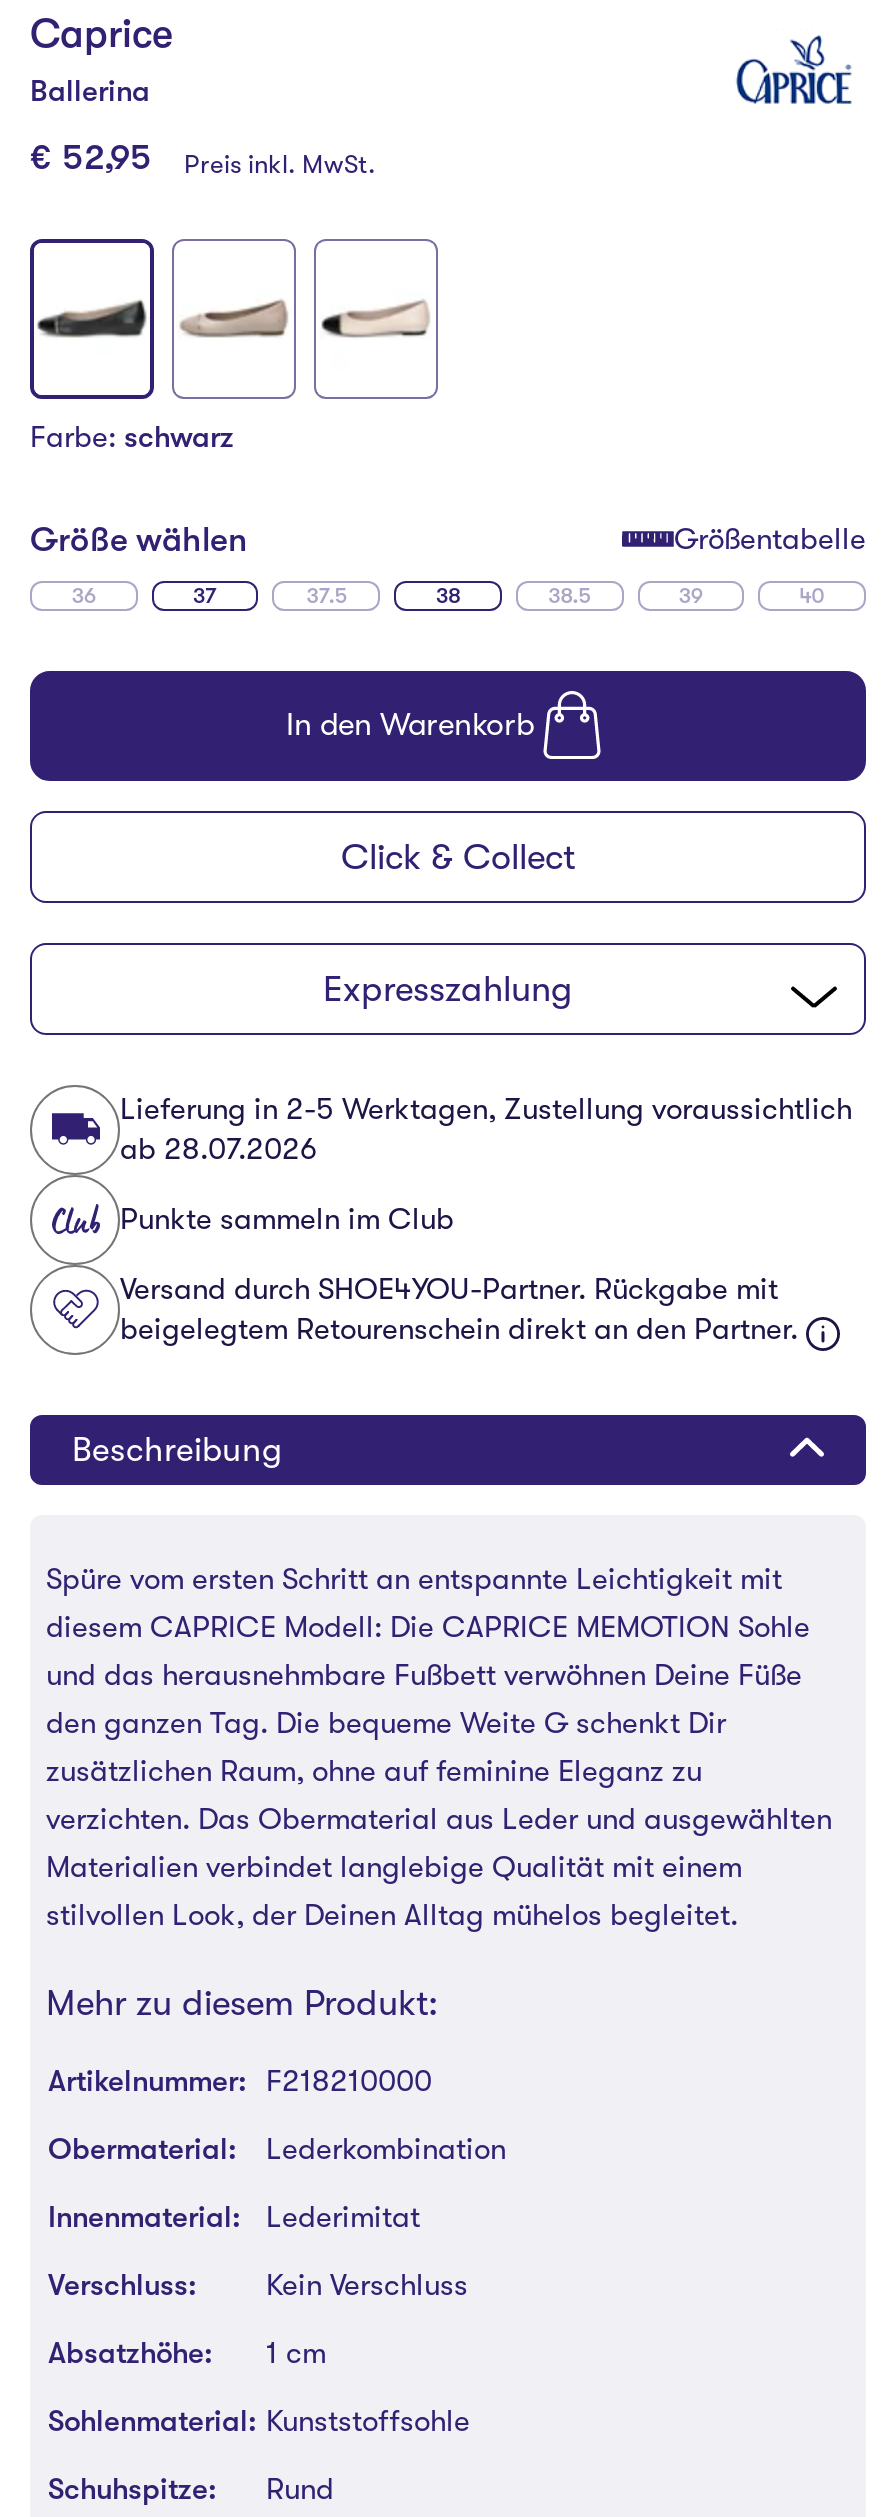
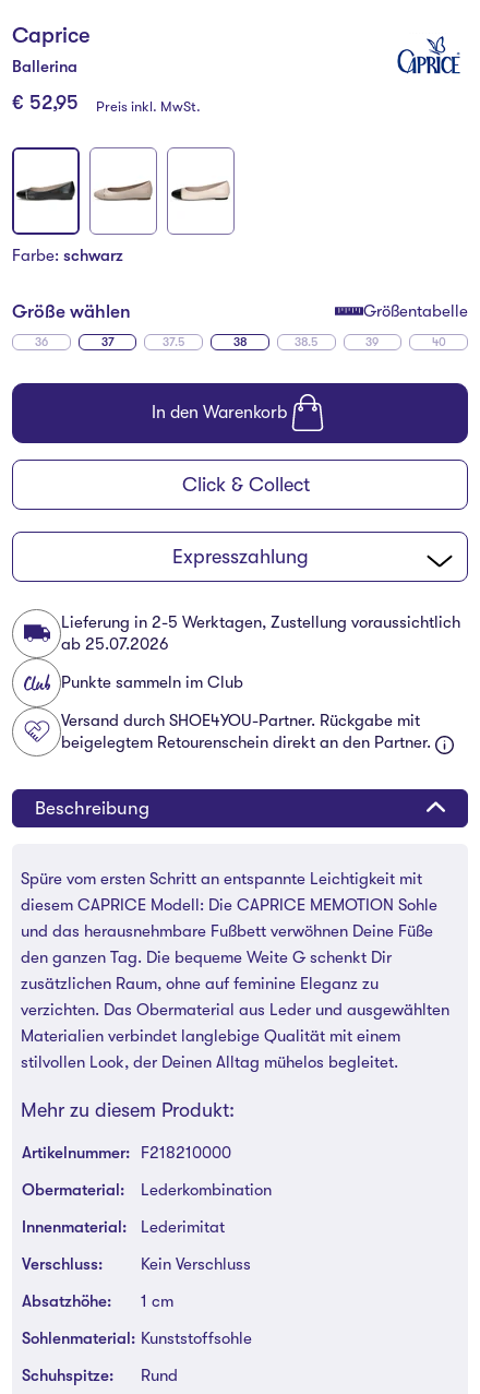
[120,1132,318,1168] ab 28.07.2026 -> [61,635,169,654] ab 25.07.2026

